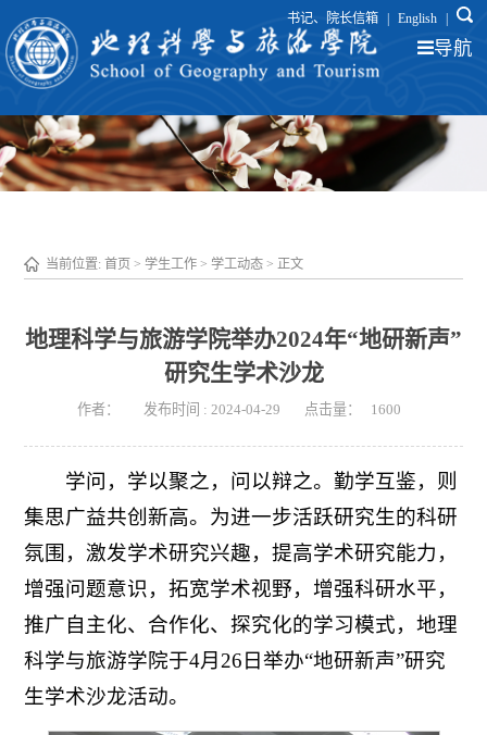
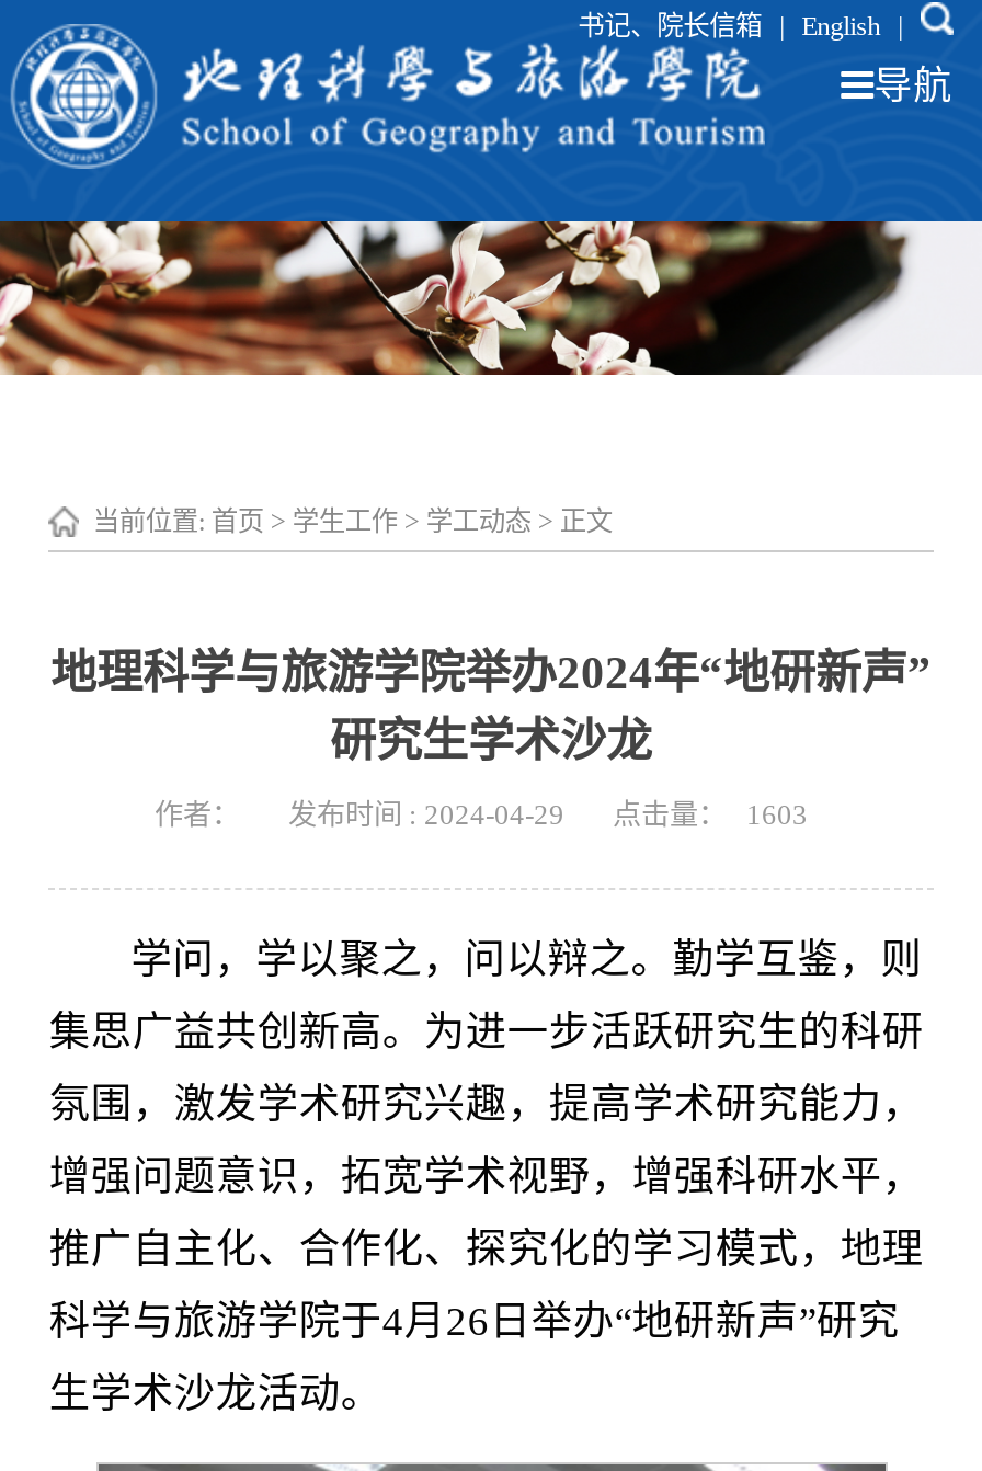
[77,402,401,418] 作者： 发布时间 : 2024-04-29 点击量： 1600 -> [155,799,808,832] 作者： 发布时间 : 2024-04-29 点击量： 1603

